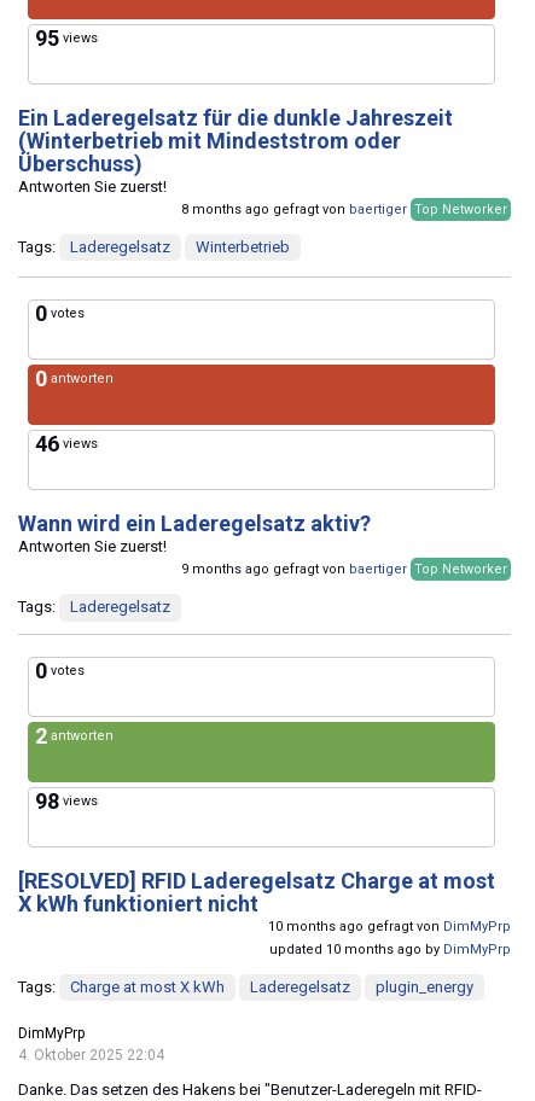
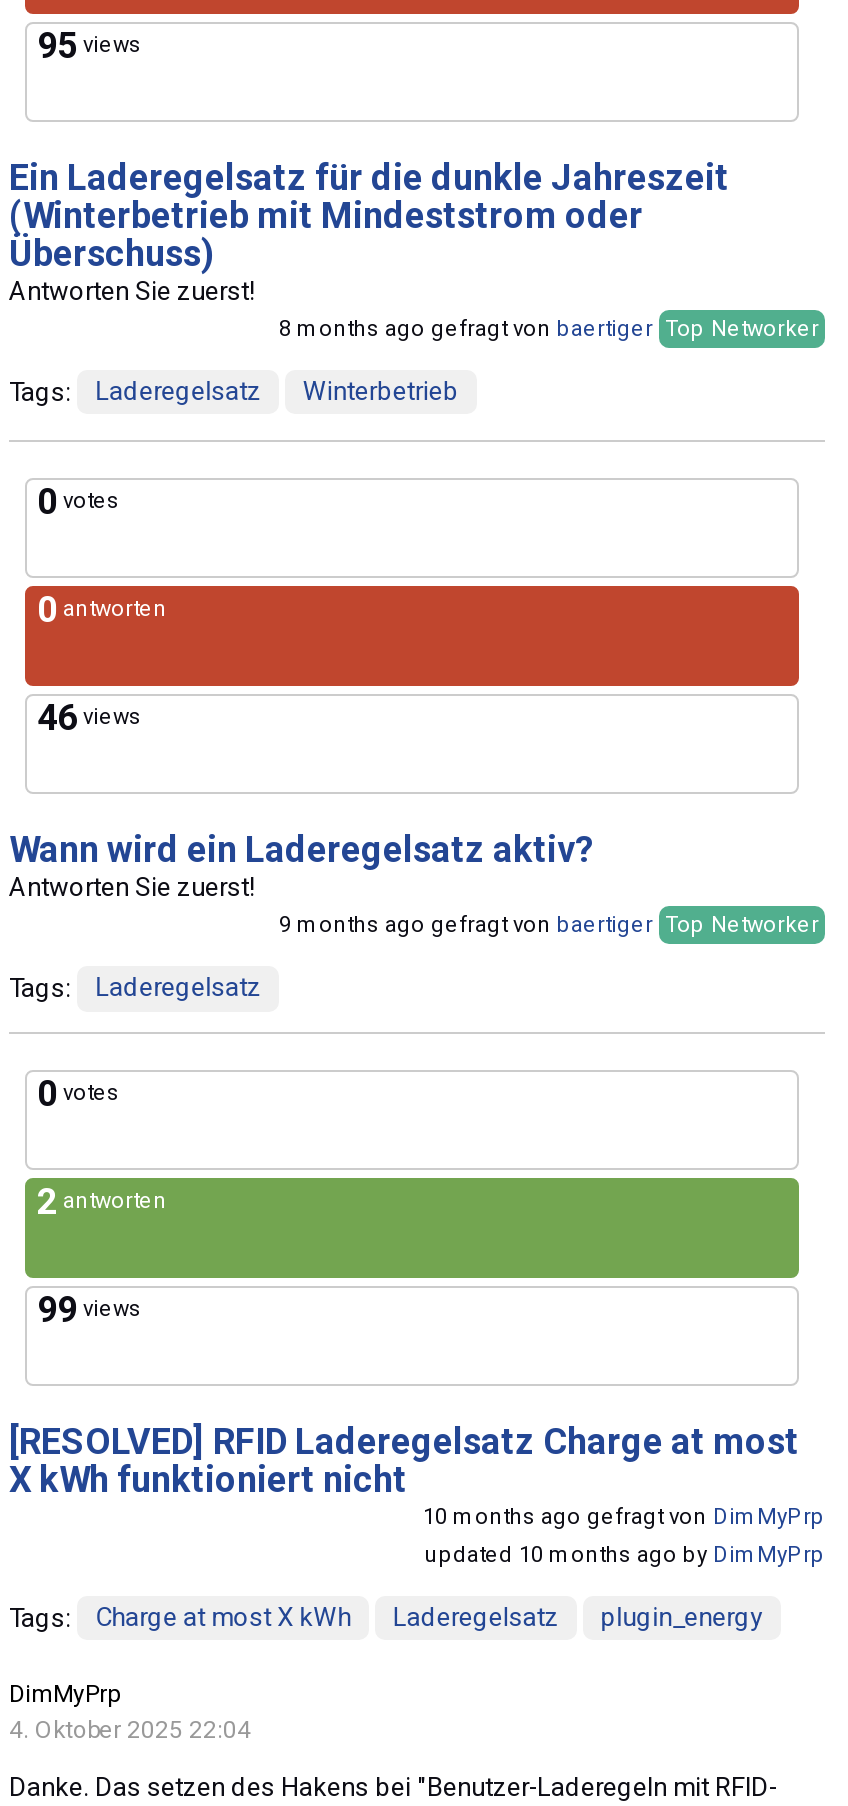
[35,788,98,813] 98 views -> [37,1287,141,1329] 99 views

